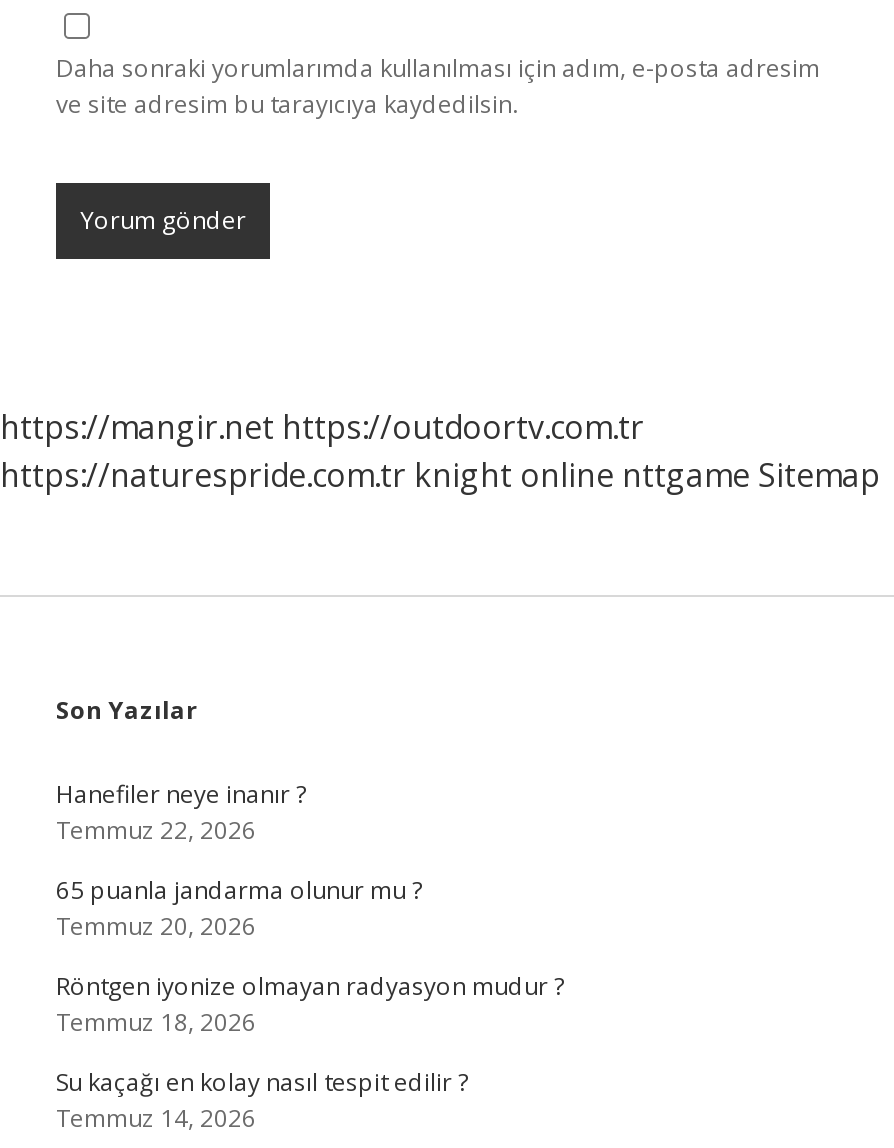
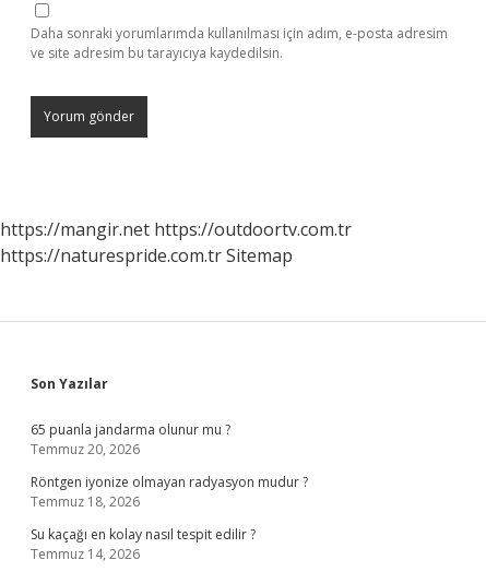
[0,453,880,497] https://naturespride.com.tr knight online nttgame Sitemap -> [0,243,293,267] https://naturespride.com.tr Sitemap
[56,777,306,847] Hanefiler neye inanır ? | Temmuz 22, 2026 -> none

